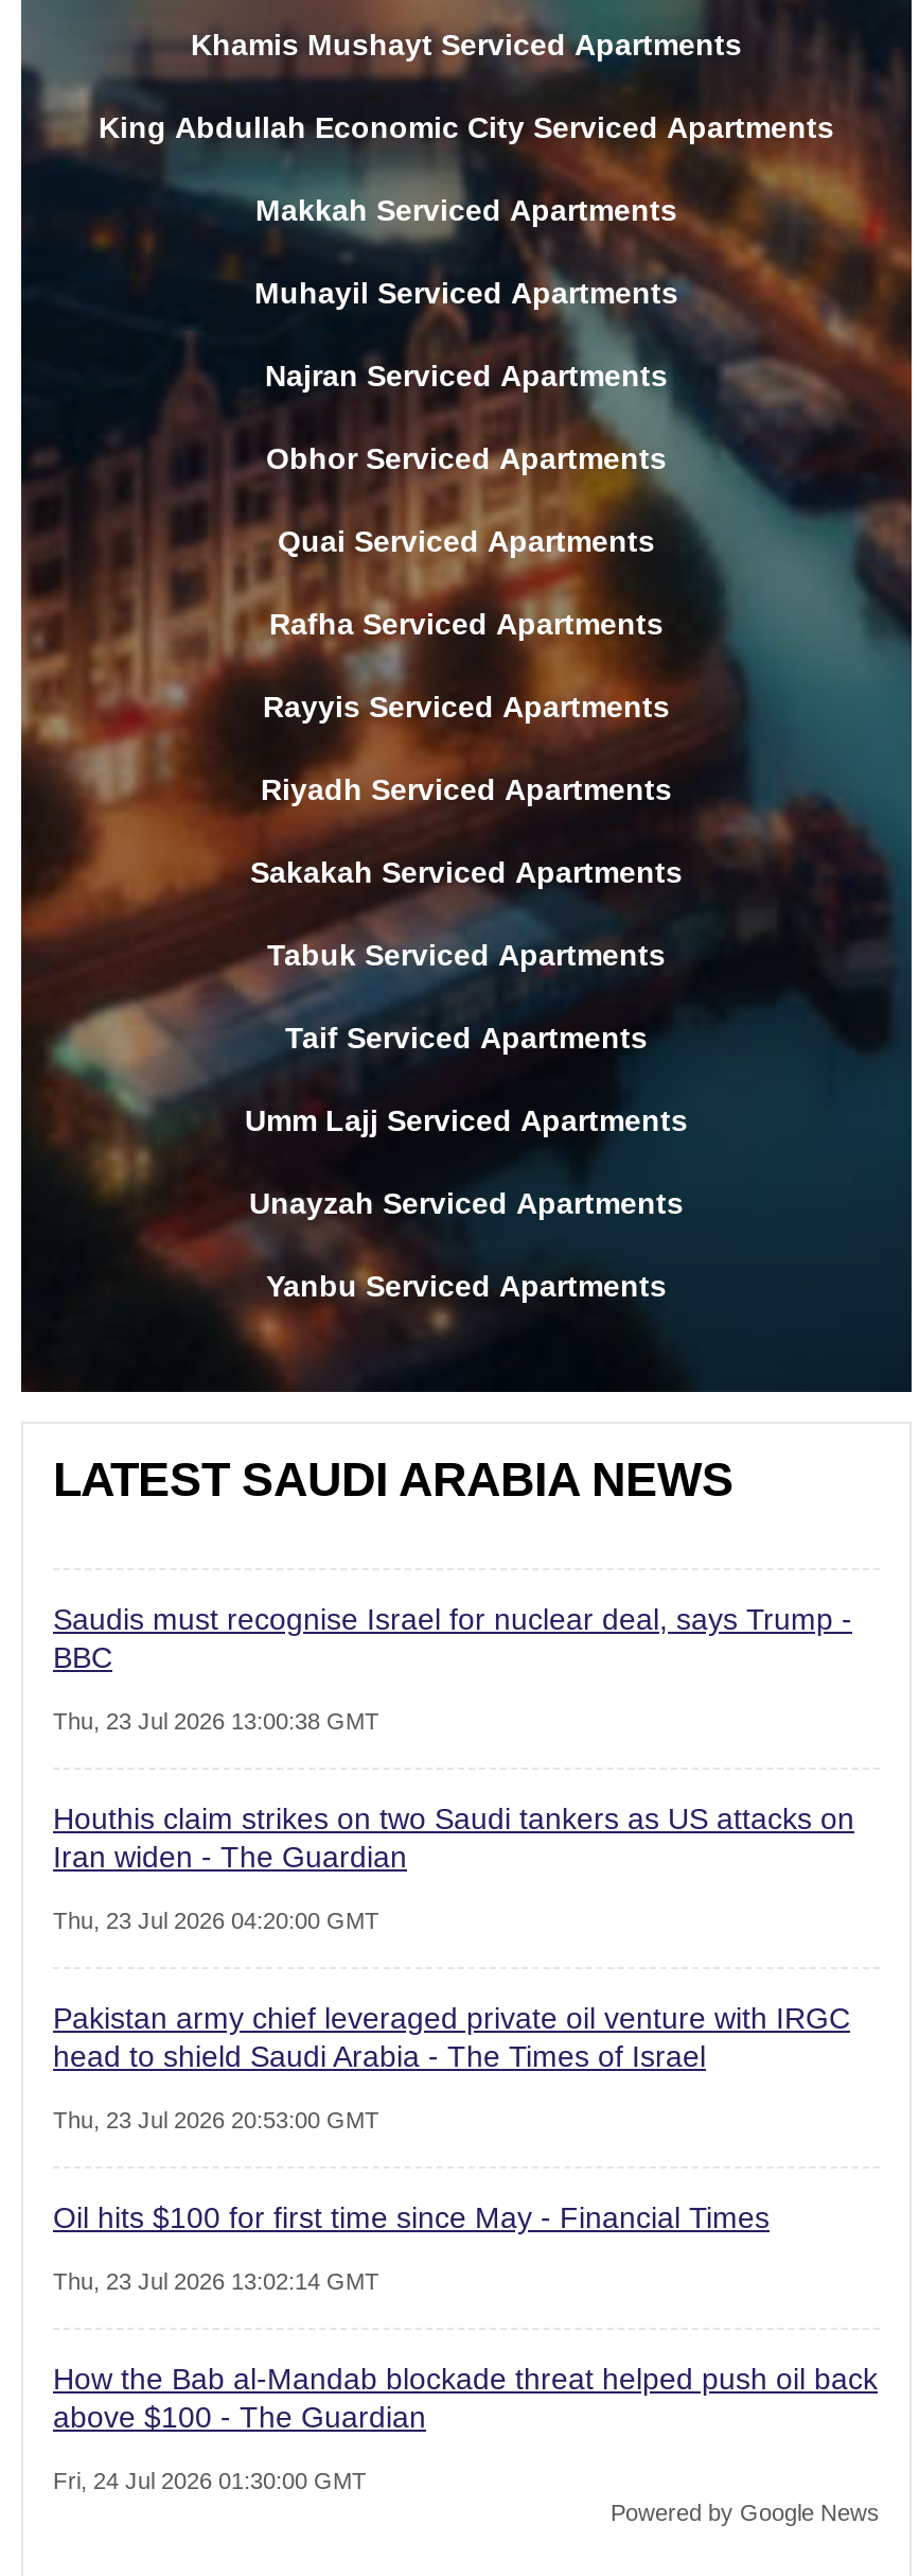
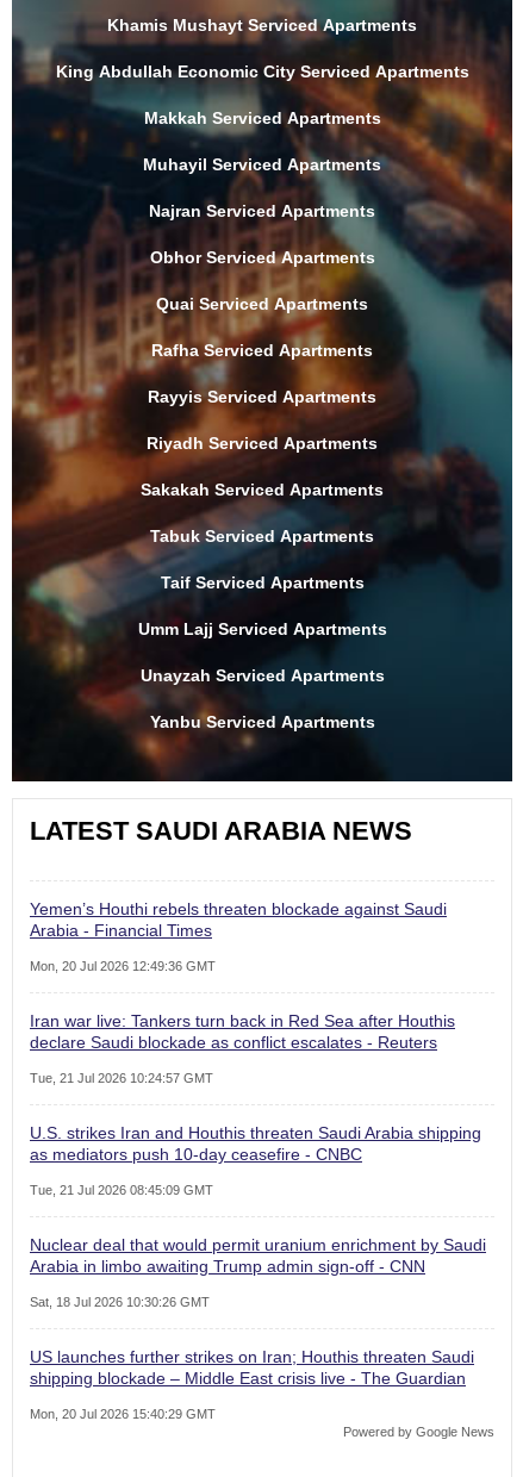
[53,1602,852,1675] Saudis must recognise Israel for nuclear deal, says Trump - | BBC -> [30,900,447,940] Yemen’s Houthi rebels threaten blockade against Saudi | Arabia - Financial Times
[53,1709,379,1734] Thu, 23 Jul 2026 13:00:38 GMT -> [30,959,216,973] Mon, 20 Jul 2026 12:49:36 GMT
[53,1802,854,1874] Houthis claim strikes on two Saudi tankers as US attacks on | Iran widen - The Guardian -> [30,1012,455,1052] Iran war live: Tankers turn back in Red Sea after Houthis | declare Saudi blockade as conflict escalates - Reuters
[53,1908,379,1933] Thu, 23 Jul 2026 04:20:00 GMT -> [30,1071,213,1085] Tue, 21 Jul 2026 10:24:57 GMT
[53,2001,850,2074] Pakistan army chief leveraged private oil venture with IRGC | head to shield Saudi Arabia - The Times of Israel -> [30,1123,481,1164] U.S. strikes Iran and Houthis threaten Saudi Arabia shipping | as mediators push 10-day ceasefire - CNBC
[53,2107,379,2133] Thu, 23 Jul 2026 20:53:00 GMT -> [30,1183,213,1197] Tue, 21 Jul 2026 08:45:09 GMT
[53,2201,770,2235] Oil hits $100 for first time since May - Financial Times -> [30,1235,486,1276] Nuclear deal that would permit uranium enrichment by Saudi | Arabia in limbo awaiting Trump admin sign-off - CNN
[53,2269,379,2294] Thu, 23 Jul 2026 13:02:14 GMT -> [30,1295,210,1309] Sat, 18 Jul 2026 10:30:26 GMT
[53,2362,878,2434] How the Bab al-Mandab blockade threat helped push oil back | above $100 - The Guardian -> [30,1347,474,1388] US launches further strikes on Iran; Houthis threaten Saudi | shipping blockade – Middle East crisis live - The Guardian
[53,2468,367,2494] Fri, 24 Jul 2026 01:30:00 GMT -> [30,1407,216,1421] Mon, 20 Jul 2026 15:40:29 GMT

